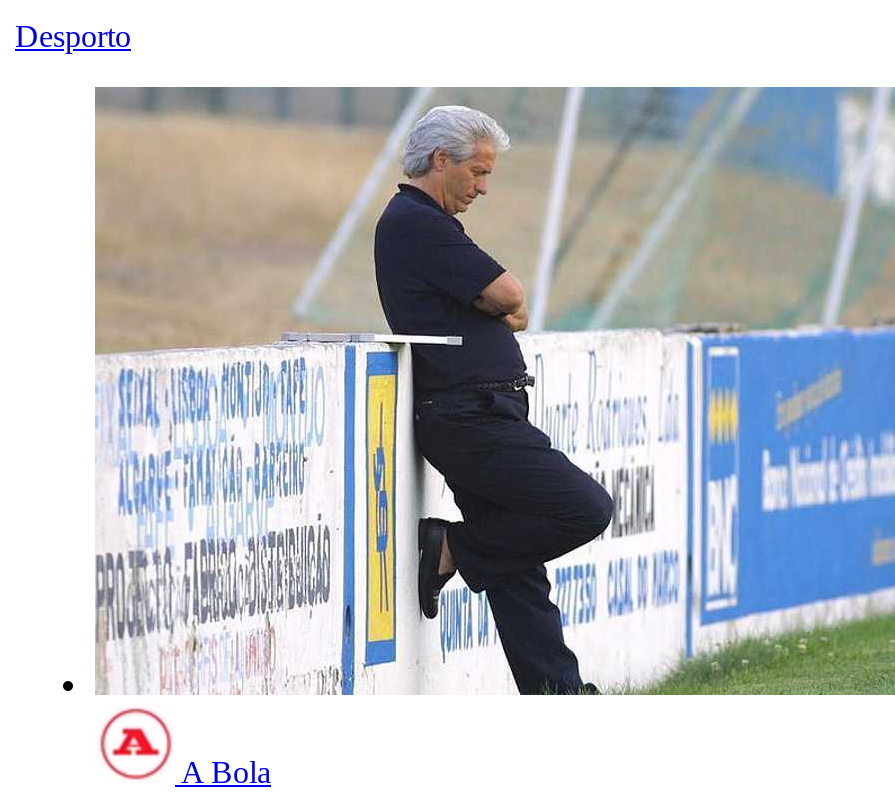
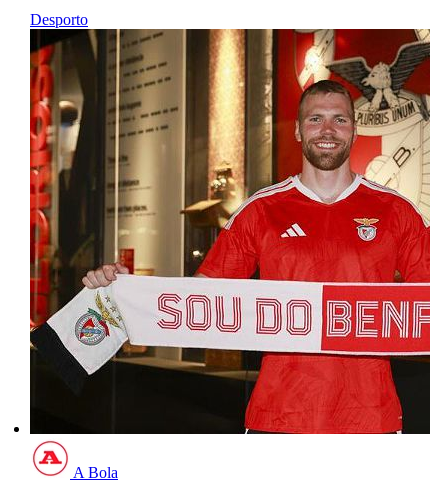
[95,57,889,697] [image] -> [29,28,427,435] [image]

